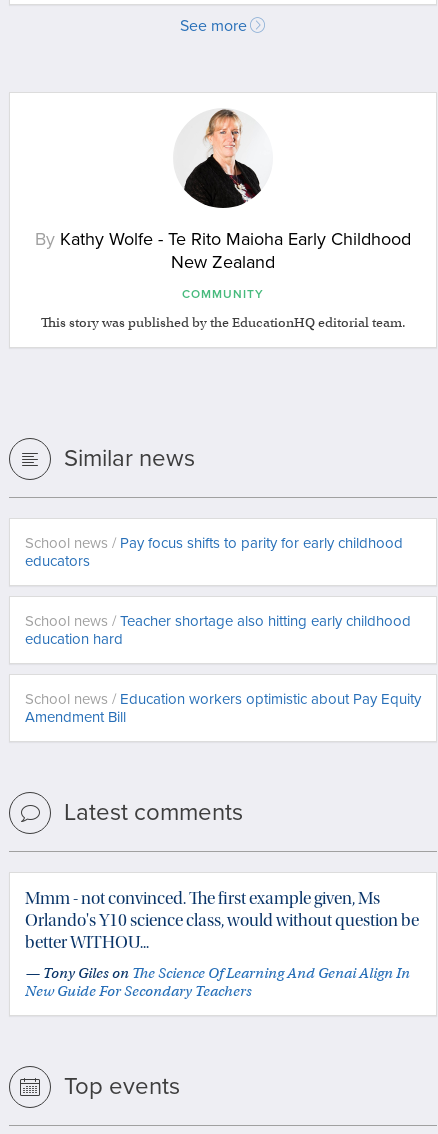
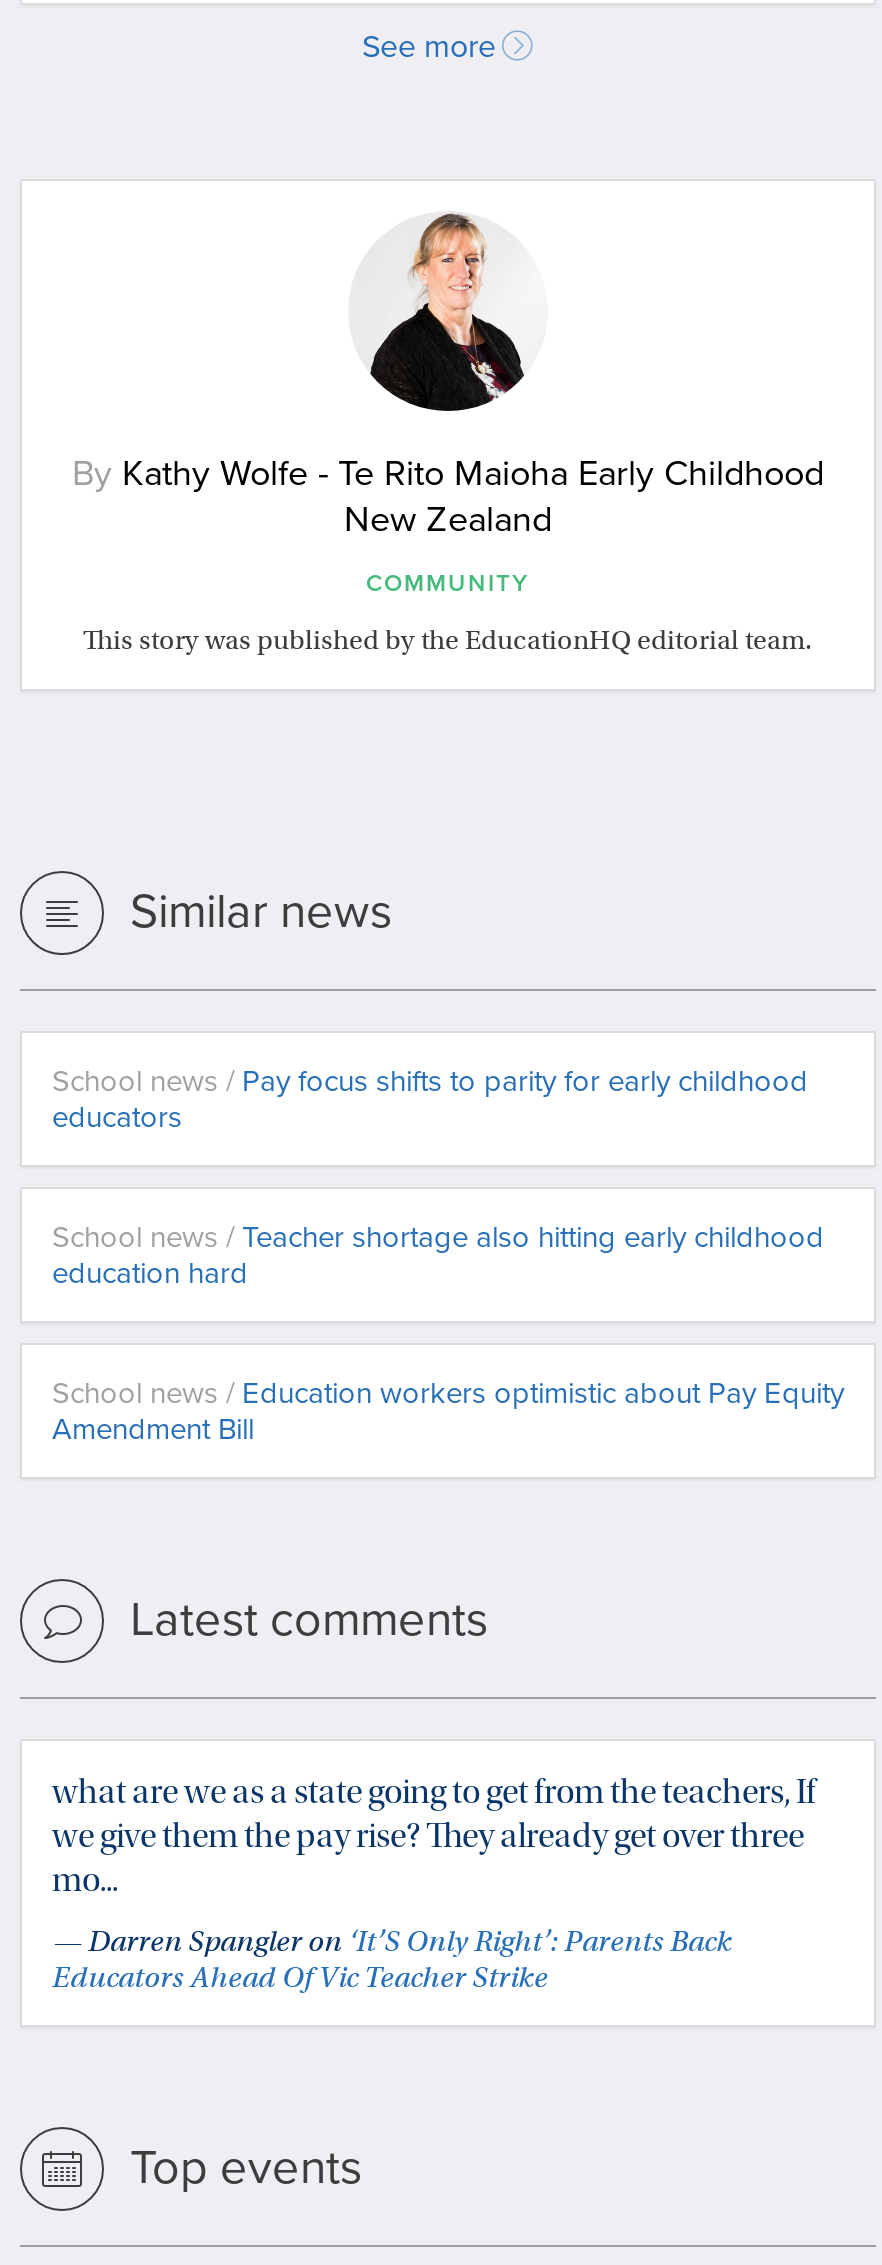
[25,887,419,952] Mmm - not convinced. The first example given, Ms | Orlando's Y10 science class, would without question be | better WITHOU... -> [52,1770,816,1900] what are we as a state going to get from the teachers, If | we give them the pay rise? They already get over three | mo...
[25,963,410,999] — Tony Giles on The Science Of Learning And Genai Align In | New Guide For Secondary Teachers -> [52,1922,732,1994] — Darren Spangler on ‘It’S Only Right’: Parents Back | Educators Ahead Of Vic Teacher Strike

